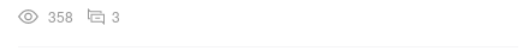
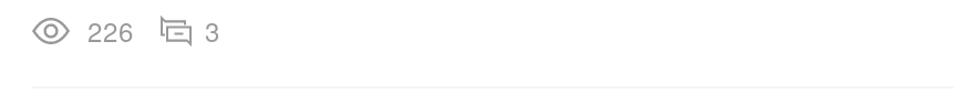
[48,6,120,27] 358 3 -> [87,12,220,50] 226 3

